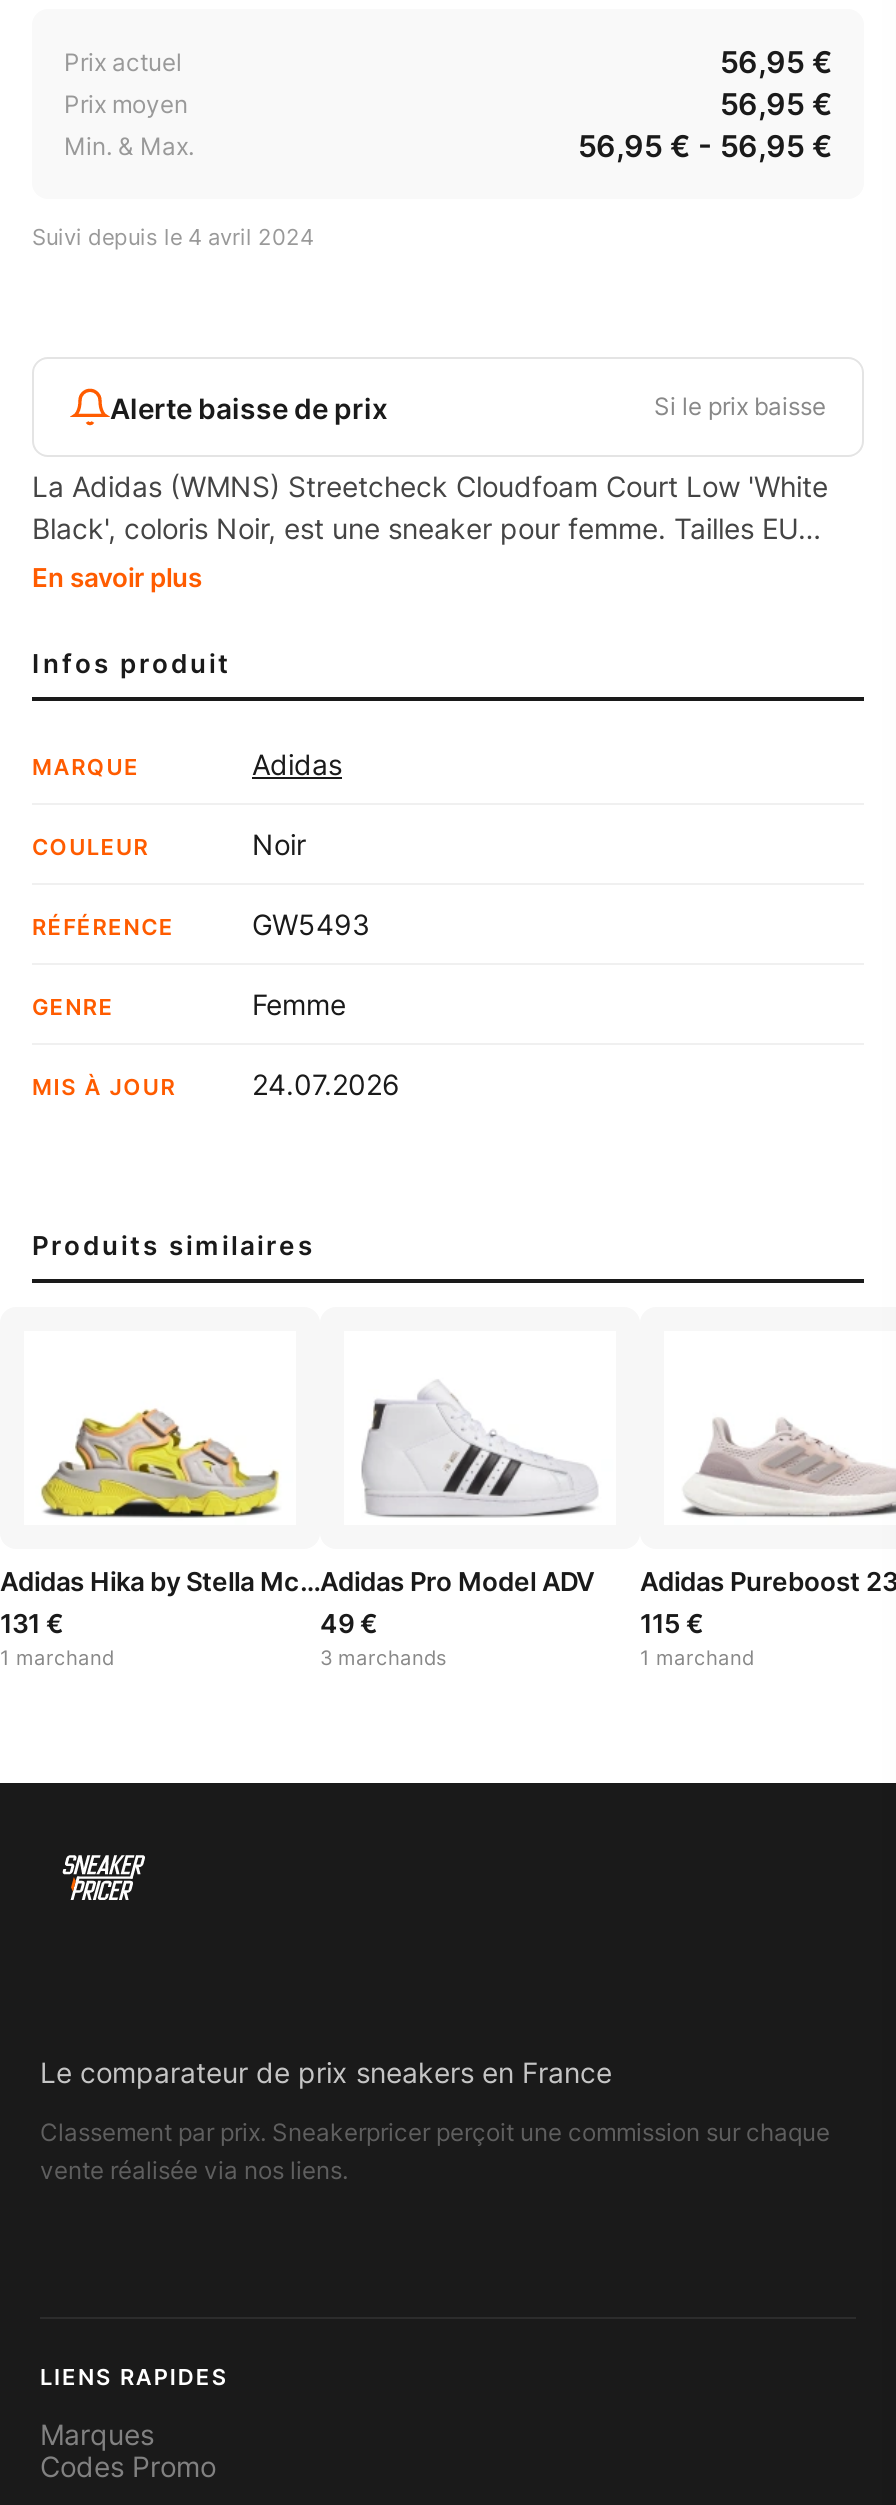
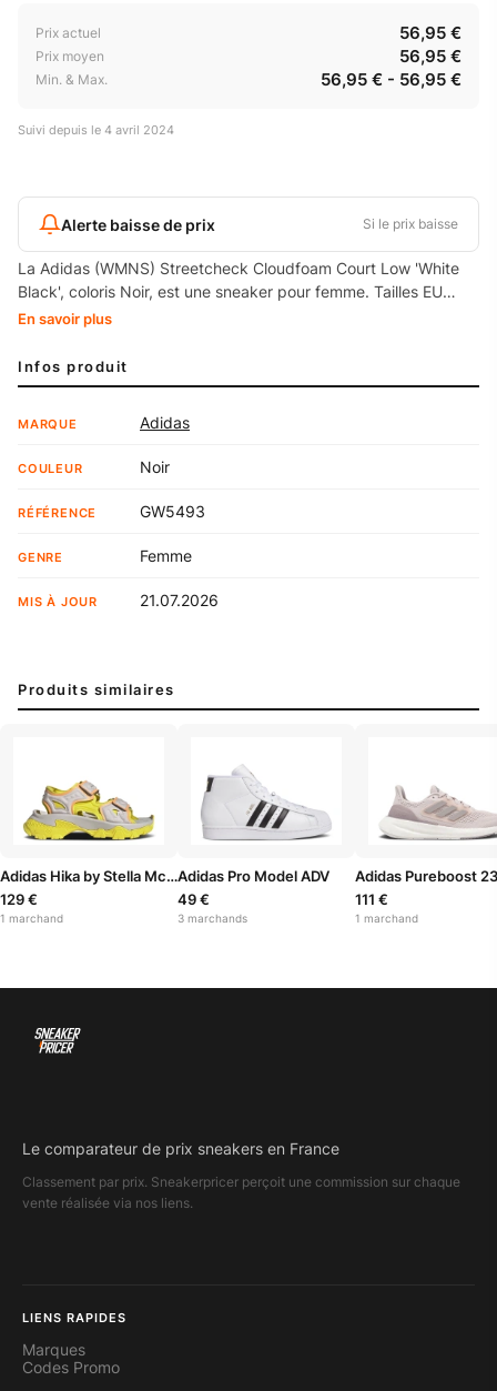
[252,1067,400,1101] 24.07.2026 -> [140,591,219,609] 21.07.2026
[0,1607,64,1639] 131 € -> [0,891,38,908] 129 €
[640,1607,704,1639] 115 € -> [355,891,388,908] 111 €

